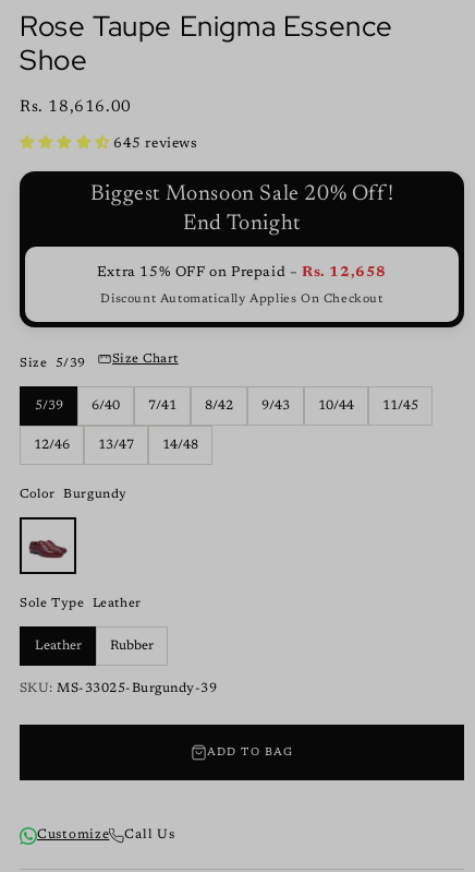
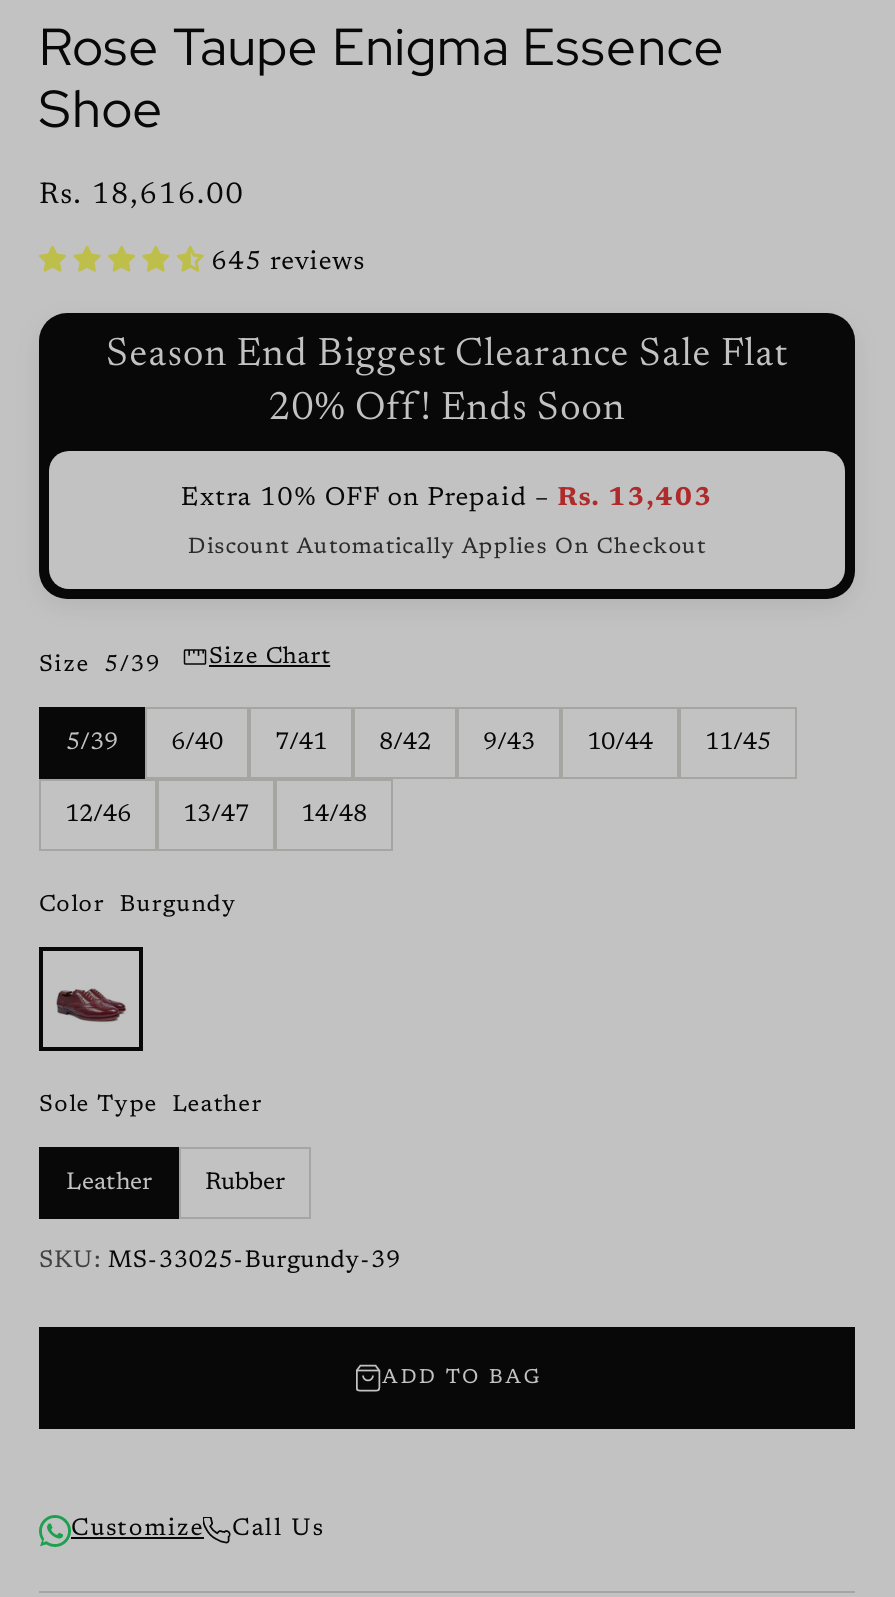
[90,183,394,235] Biggest Monsoon Sale 20% Off! | End Tonight -> [106,335,788,429] Season End Biggest Clearance Sale Flat | 20% Off! Ends Soon
[97,265,387,279] Extra 15% OFF on Prepaid – Rs. 12,658 -> [181,485,713,511] Extra 10% OFF on Prepaid – Rs. 13,403

